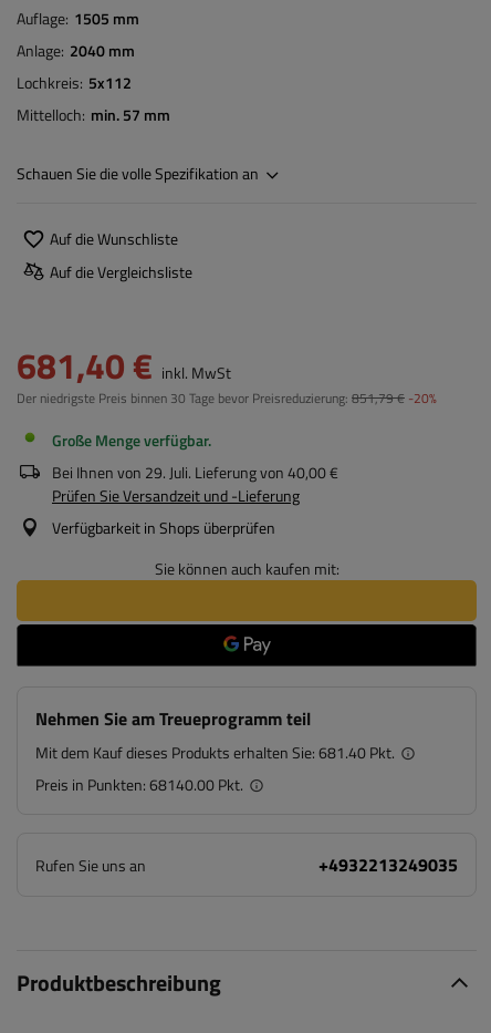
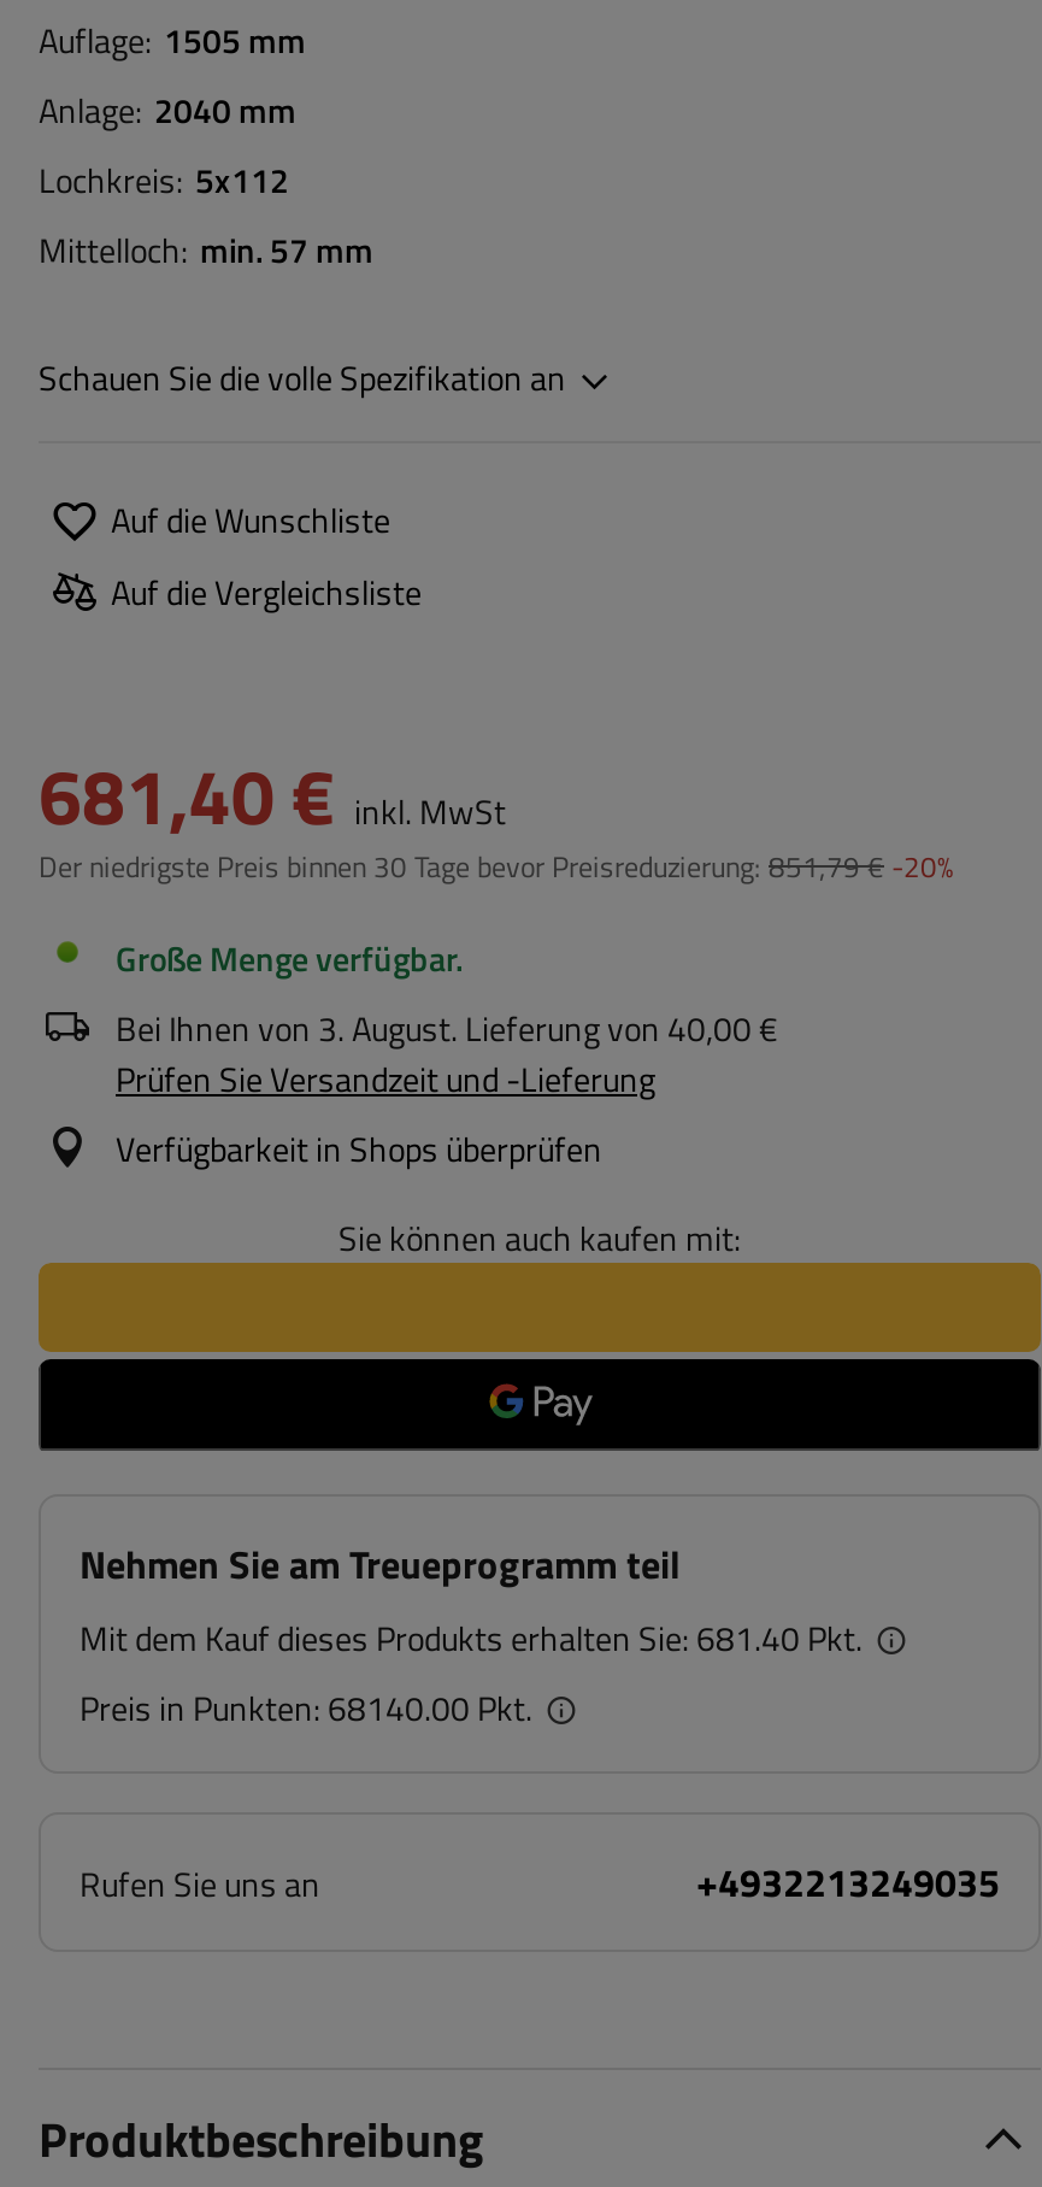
[52,461,338,484] Bei Ihnen von 29. Juli. Lieferung von 40,00 € -> [116,1003,778,1053] Bei Ihnen von 3. August. Lieferung von 40,00 €

